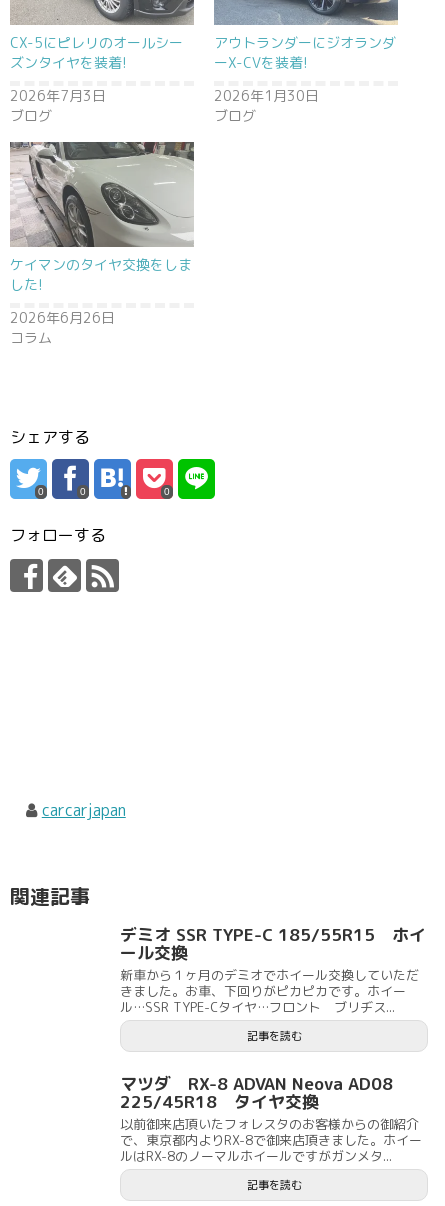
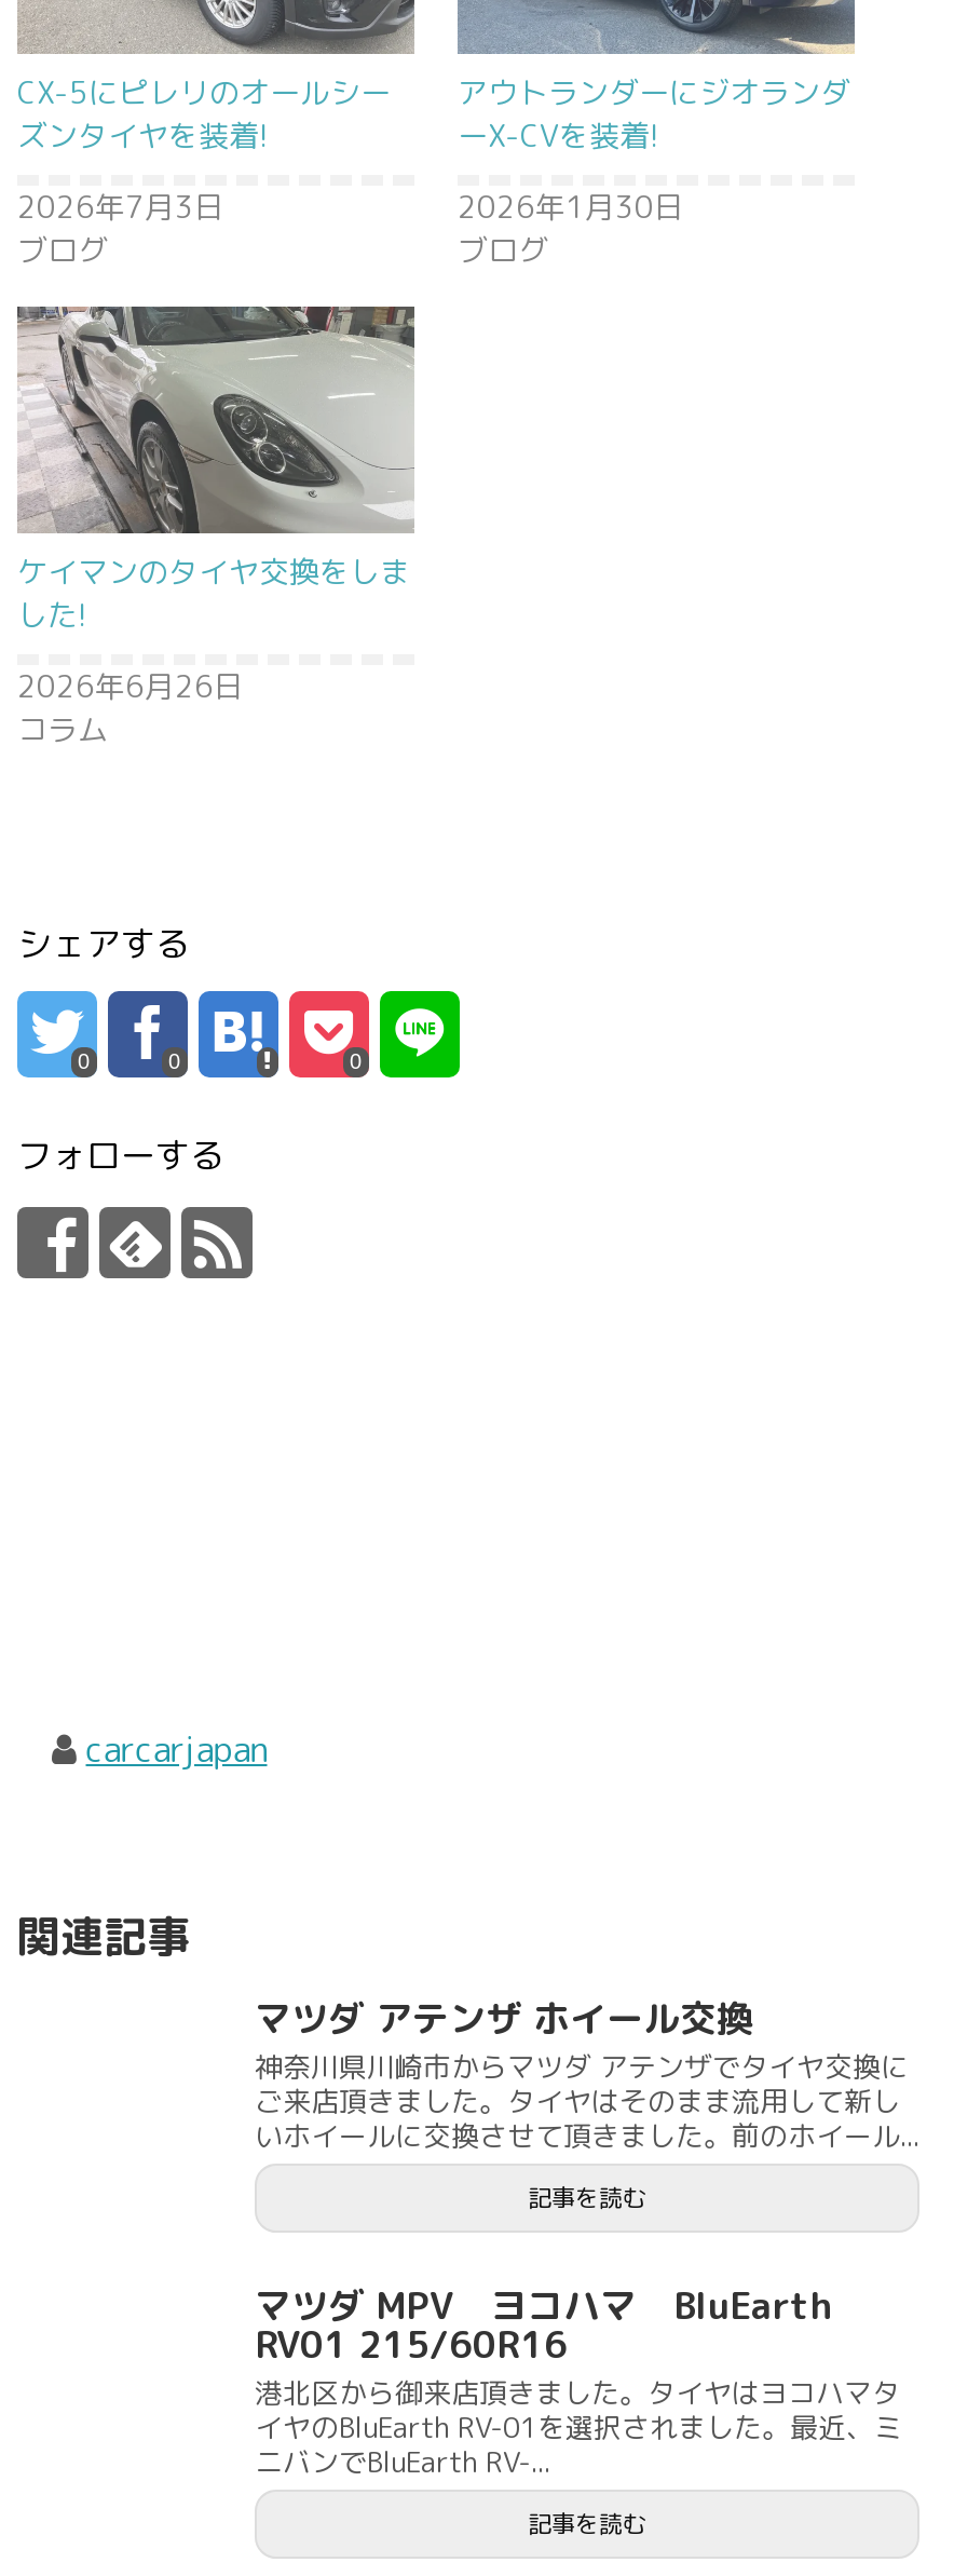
[120,923,426,1016] デミオ SSR TYPE-C 185/55R15 ホイ | ール交換 | 新車から１ヶ月のデミオでホイール交換していただ | きました。お車、下回りがピカピカです。ホイー | ル…SSR TYPE-Cタイヤ…フロント ブリヂス... -> [255,1994,919,2156] マツダ アテンザ ホイール交換 | 神奈川県川崎市からマツダ アテンザでタイヤ交換に | ご来店頂きました。タイヤはそのまま流用して新し | いホイールに交換させて頂きました。前のホイール...
[120,1072,422,1165] マツダ RX-8 ADVAN Neova AD08 | 225/45R18 タイヤ交換 | 以前御来店頂いたフォレスタのお客様からの御紹介 | で、東京都内よりRX-8で御来店頂きました。ホイー | ルはRX-8のノーマルホイールですがガンメタ... -> [255,2281,902,2482] マツダ MPV ヨコハマ BluEarth | RV01 215/60R16 | 港北区から御来店頂きました。タイヤはヨコハマタ | イヤのBluEarth RV-01を選択されました。最近、ミ | ニバンでBluEarth RV-...

